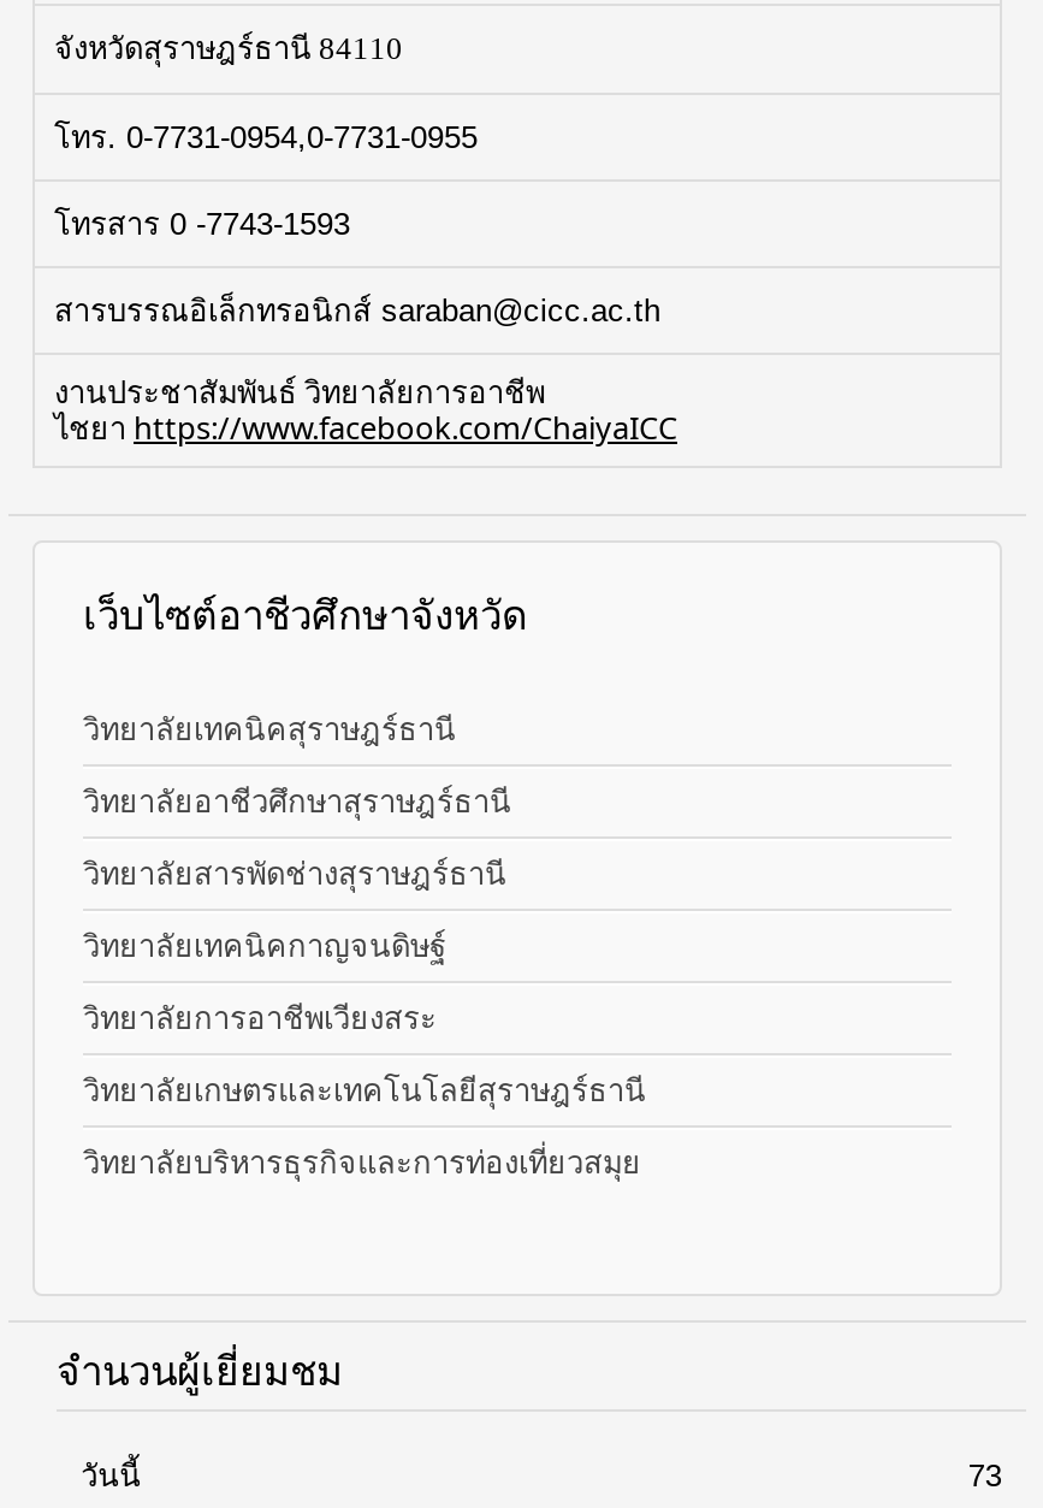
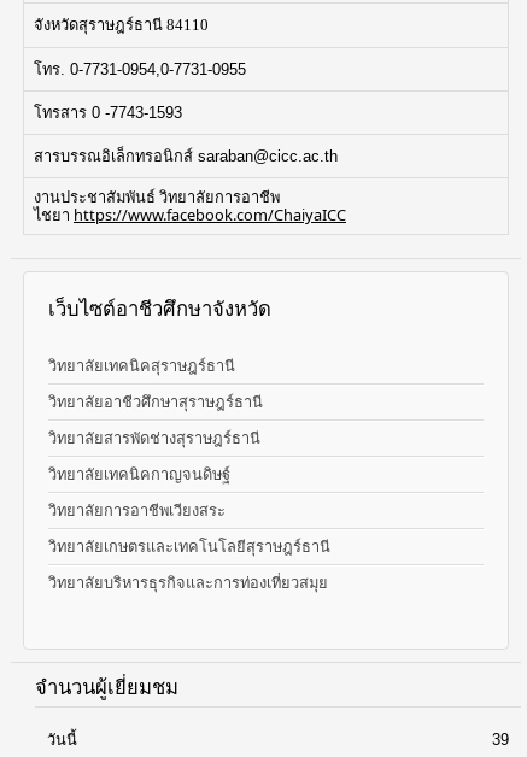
[968,1456,1002,1492] 73 -> [492,730,509,748] 39

